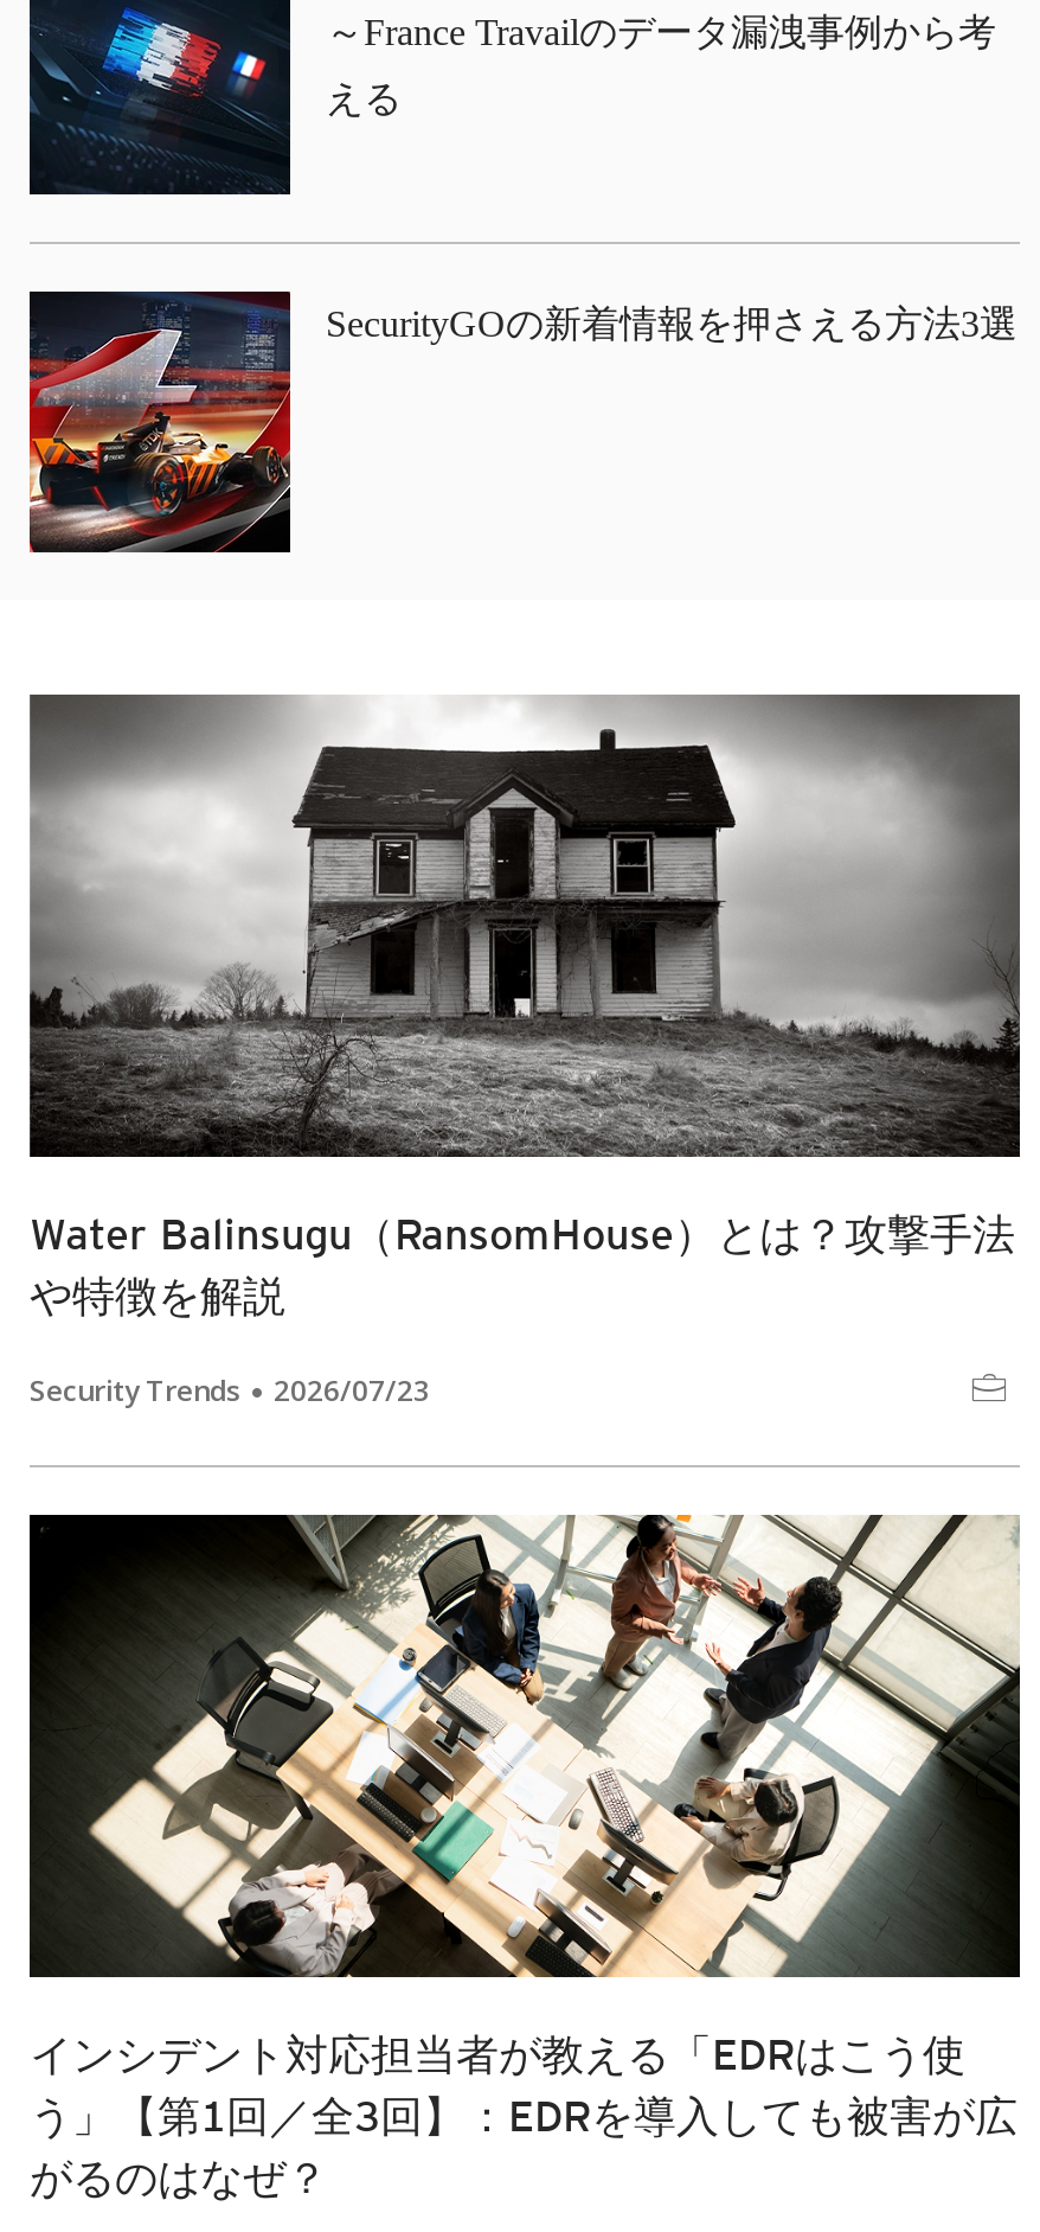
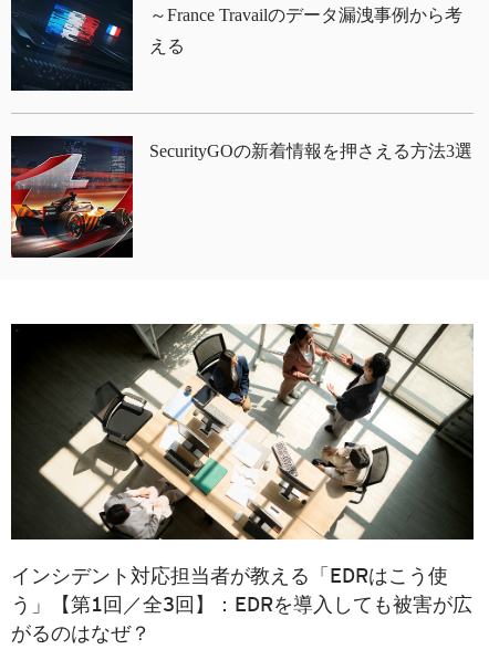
[30,692,1022,1412] [image] | Water Balinsugu（RansomHouse）とは？攻撃手法 | や特徴を解説 | Security Trends | 2026/07/23 -> none

